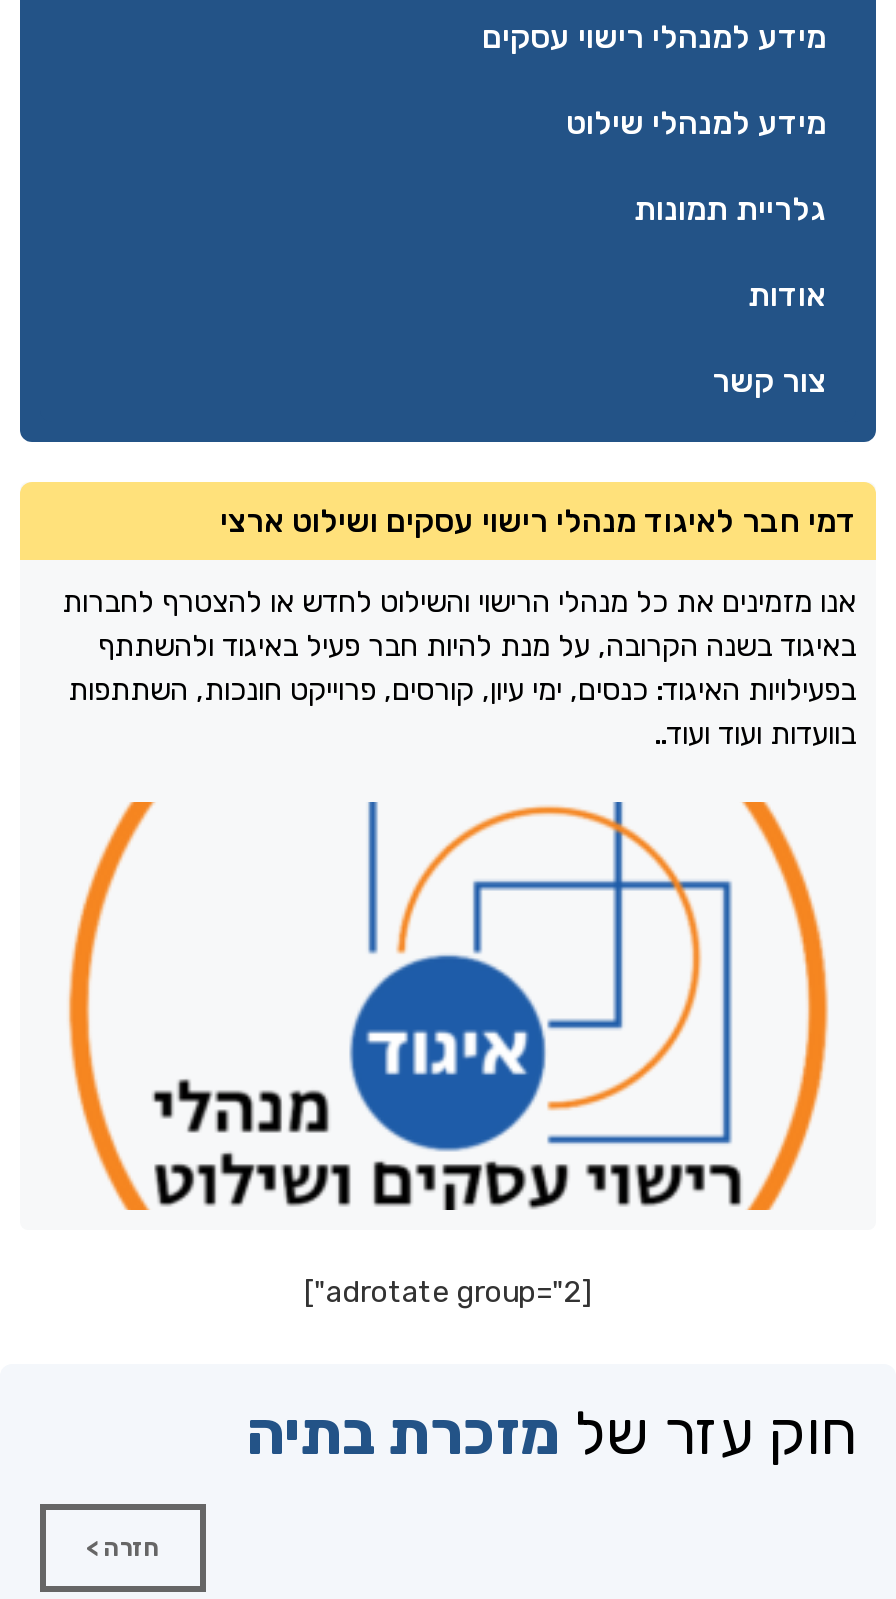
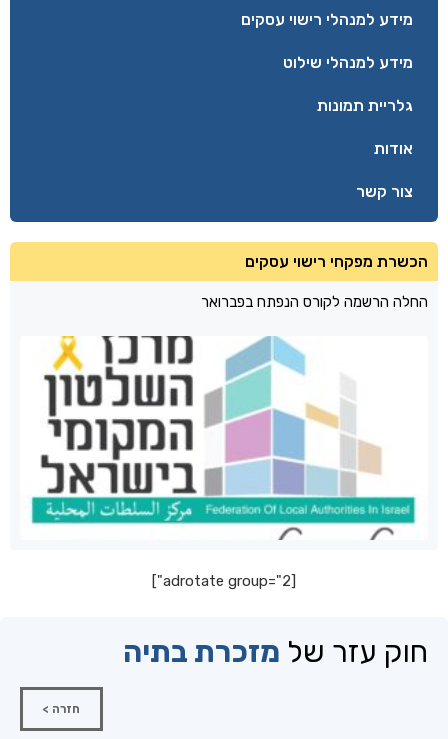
[220,502,856,540] דמי חבר לאיגוד מנהלי רישוי עסקים ושילוט ארצי -> [245,252,428,271] הכשרת מפקחי רישוי עסקים
[62,584,856,752] אנו מזמינים את כל מנהלי הרישוי והשילוט לחדש או להצטרף לחברות | באיגוד בשנה הקרובה, על מנת להיות חבר פעיל באיגוד ולהשתתף | בפעילויות האיגוד: כנסים, ימי עיון, קורסים, פרוייקט חונכות, השתתפות | בוועדות ועוד ועוד.. -> [201,293,428,311] החלה הרשמה לקורס הנפתח בפברואר
[66,800,830,1212] [image] -> [30,363,417,541] [image]

